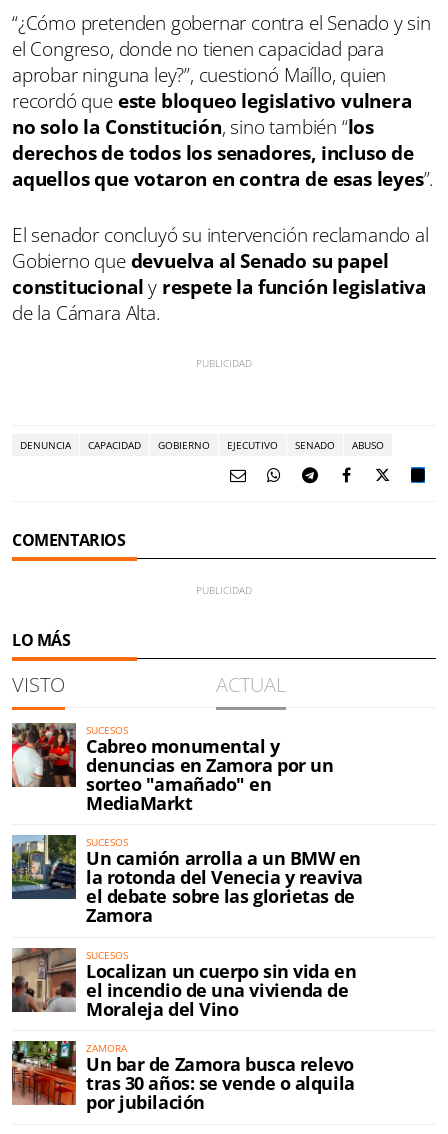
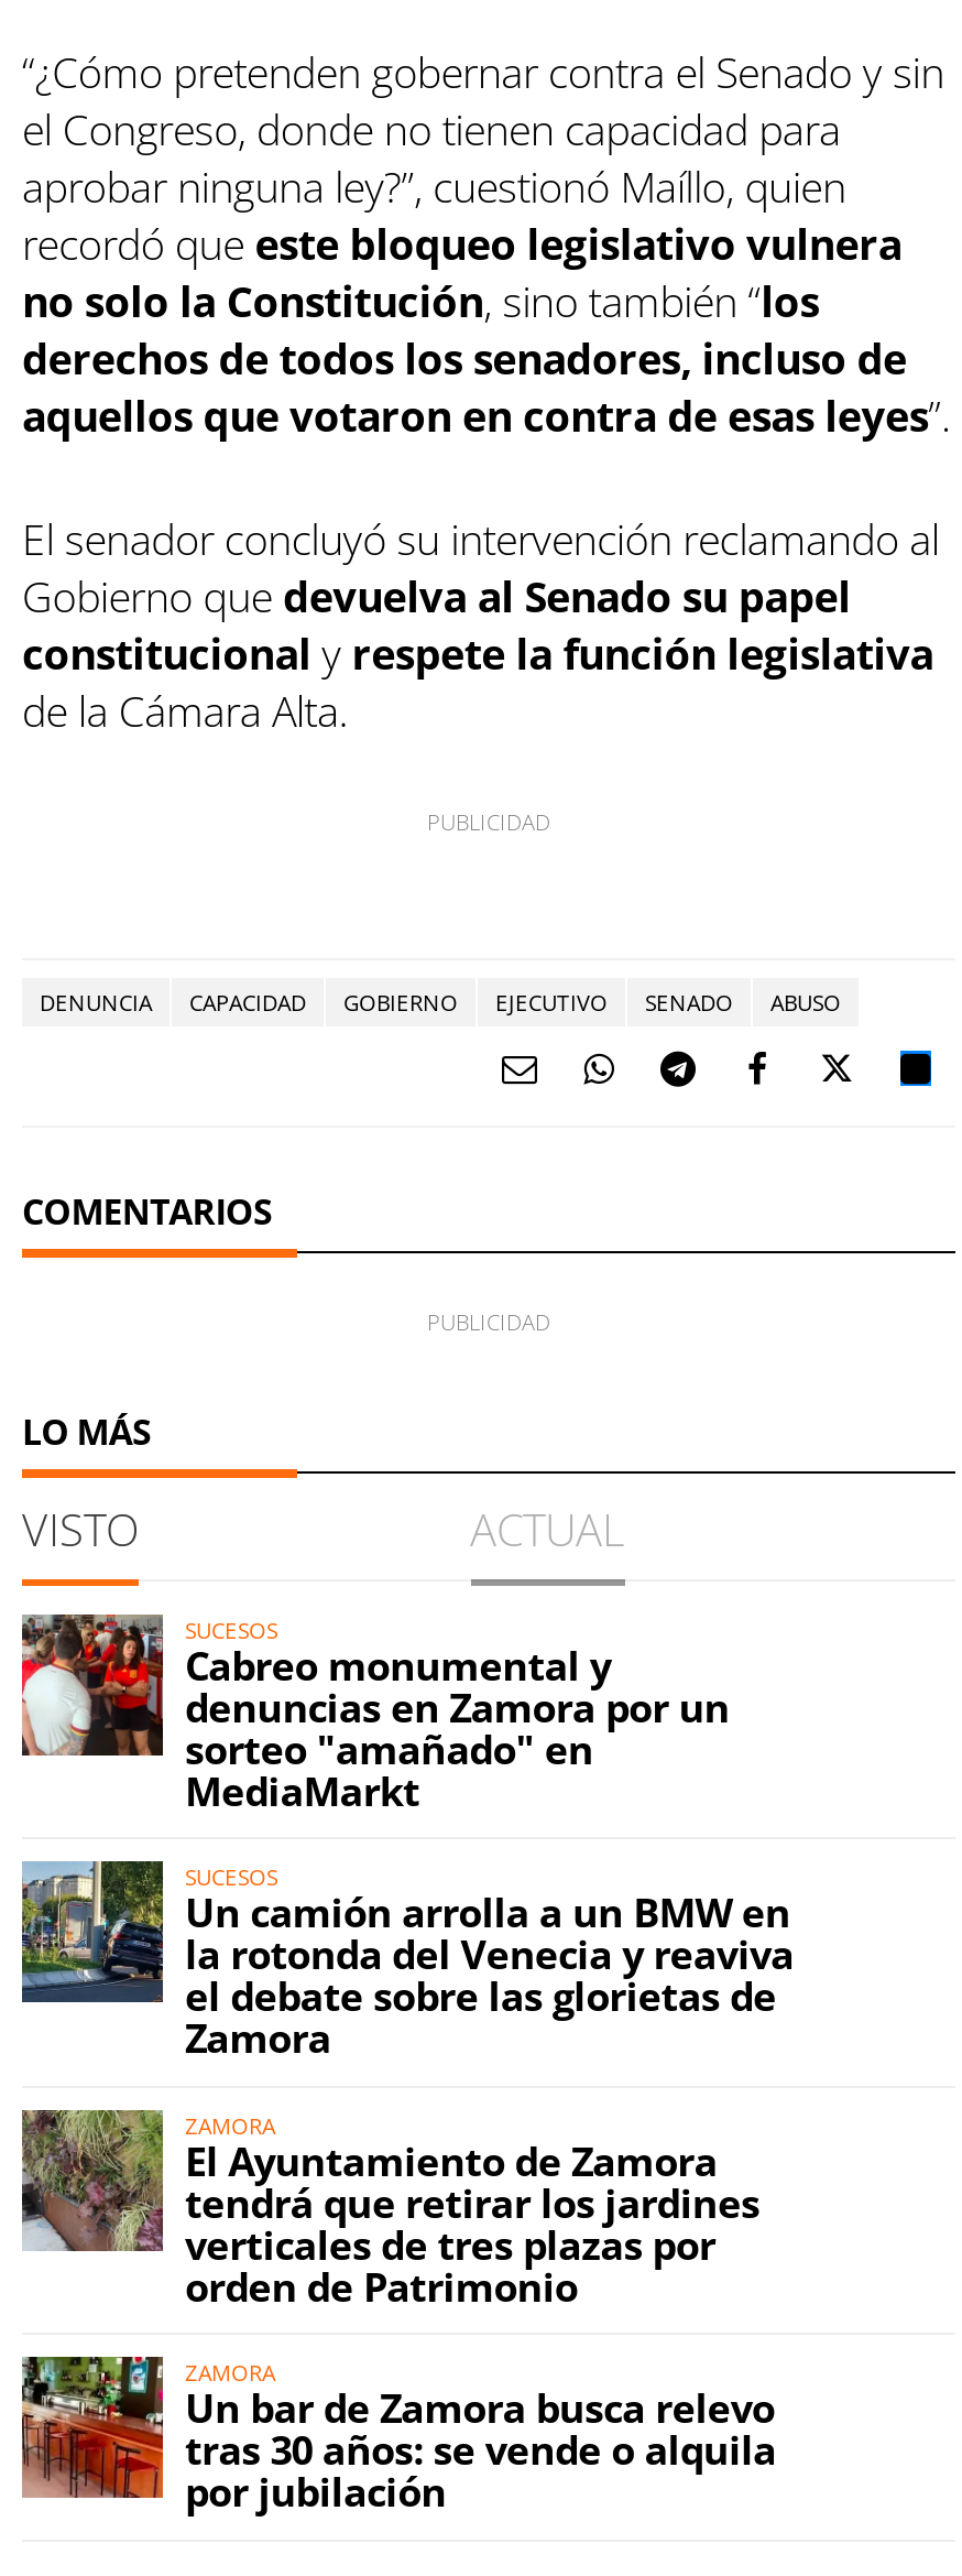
[11,947,356,1021] [image] | SUCESOS | Localizan un cuerpo sin vida en | el incendio de una vivienda de | Moraleja del Vino -> [22,2108,759,2312] [image] | ZAMORA | El Ayuntamiento de Zamora | tendrá que retirar los jardines | verticales de tres plazas por | orden de Patrimonio

